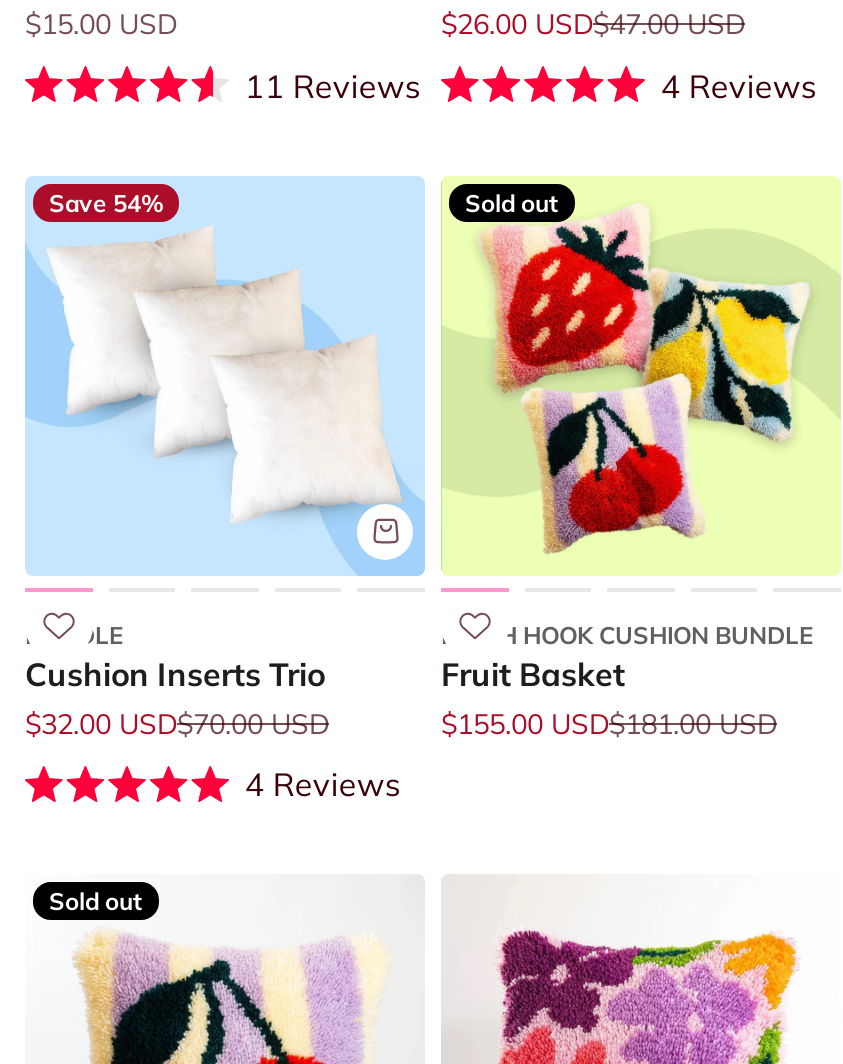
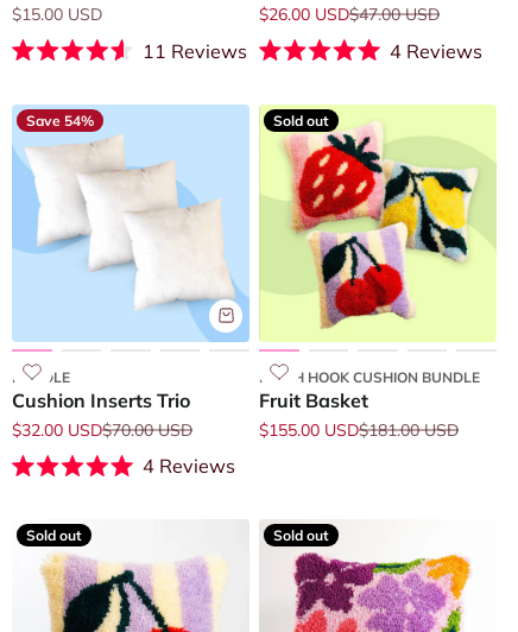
none -> [273,527,329,545] Sold out

